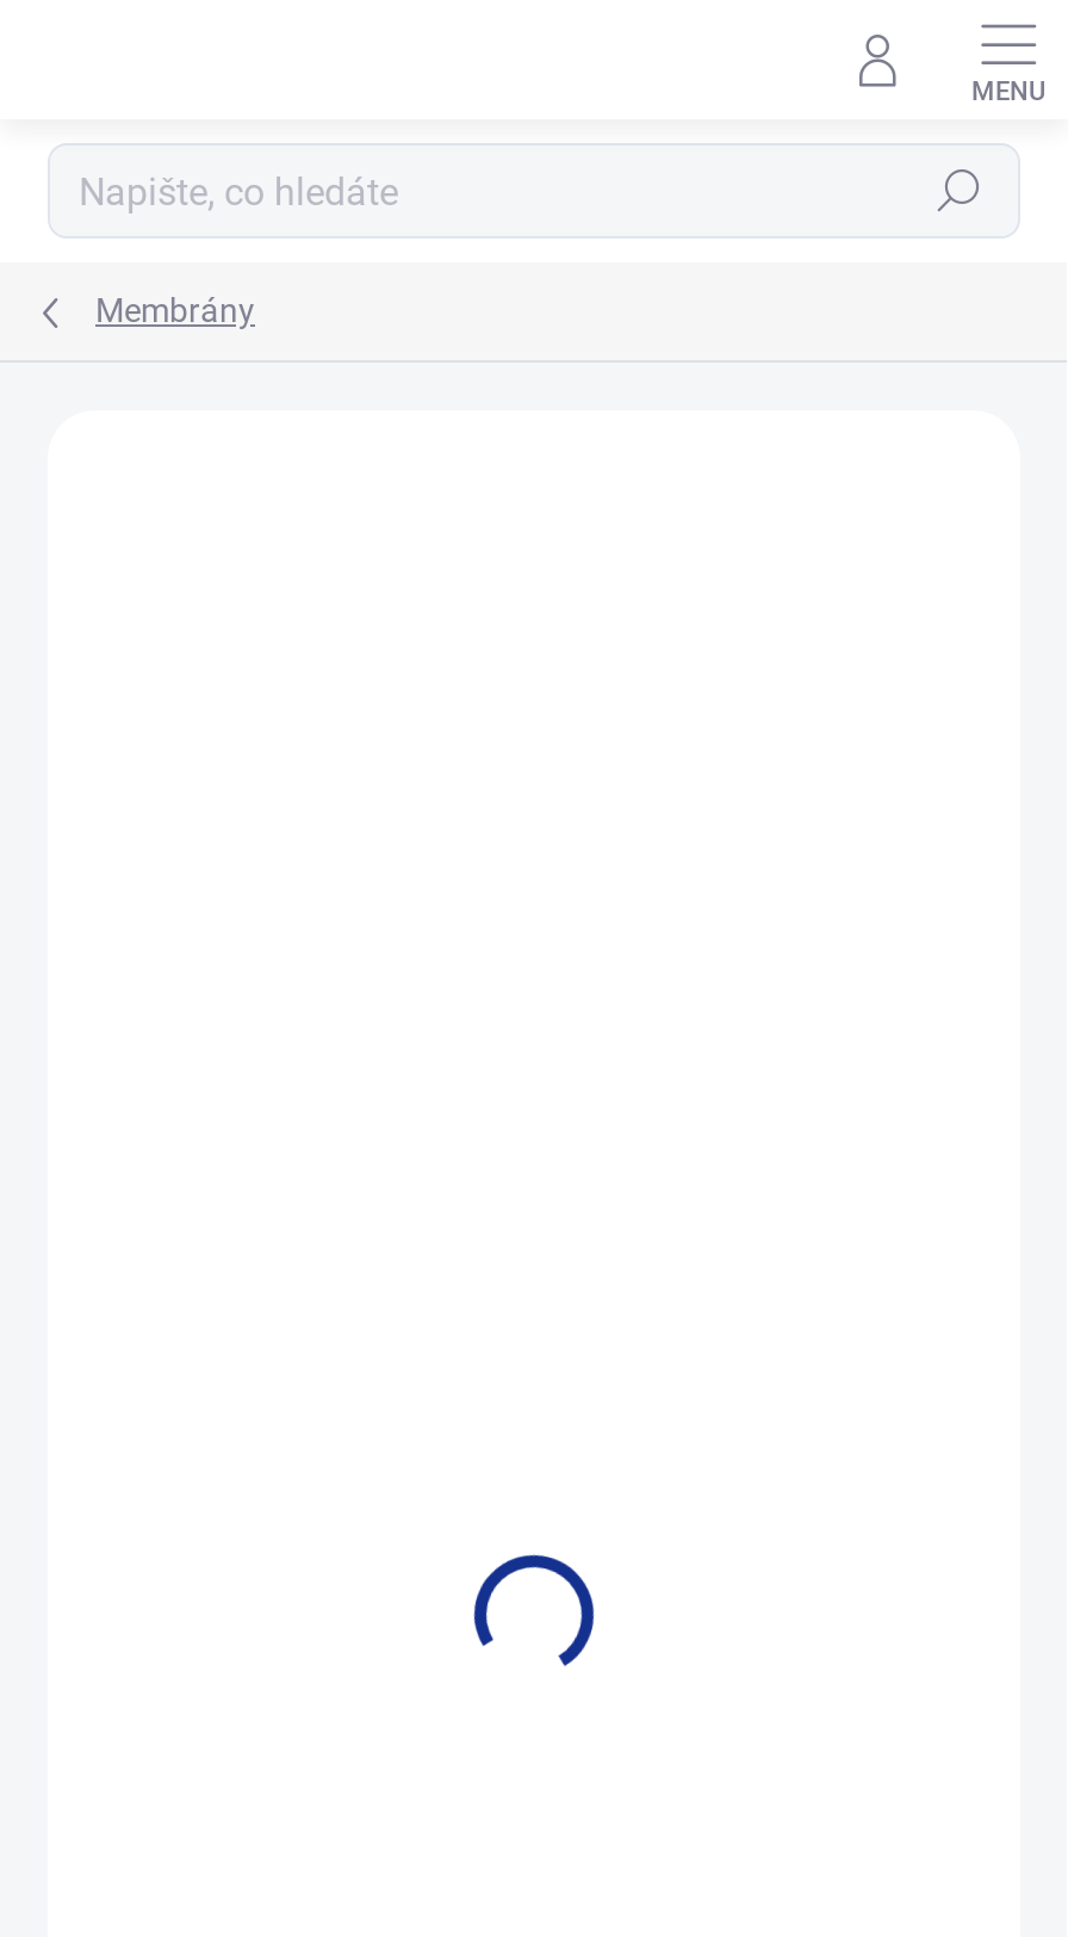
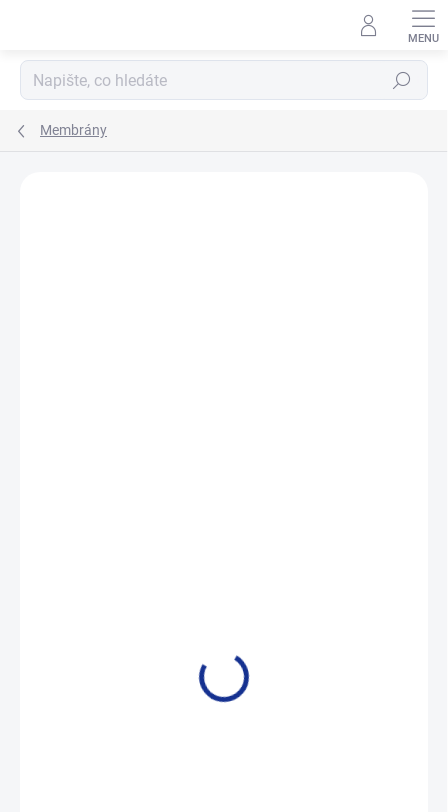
[474,1551,584,1677] [image] -> [199,651,245,704] [image]

